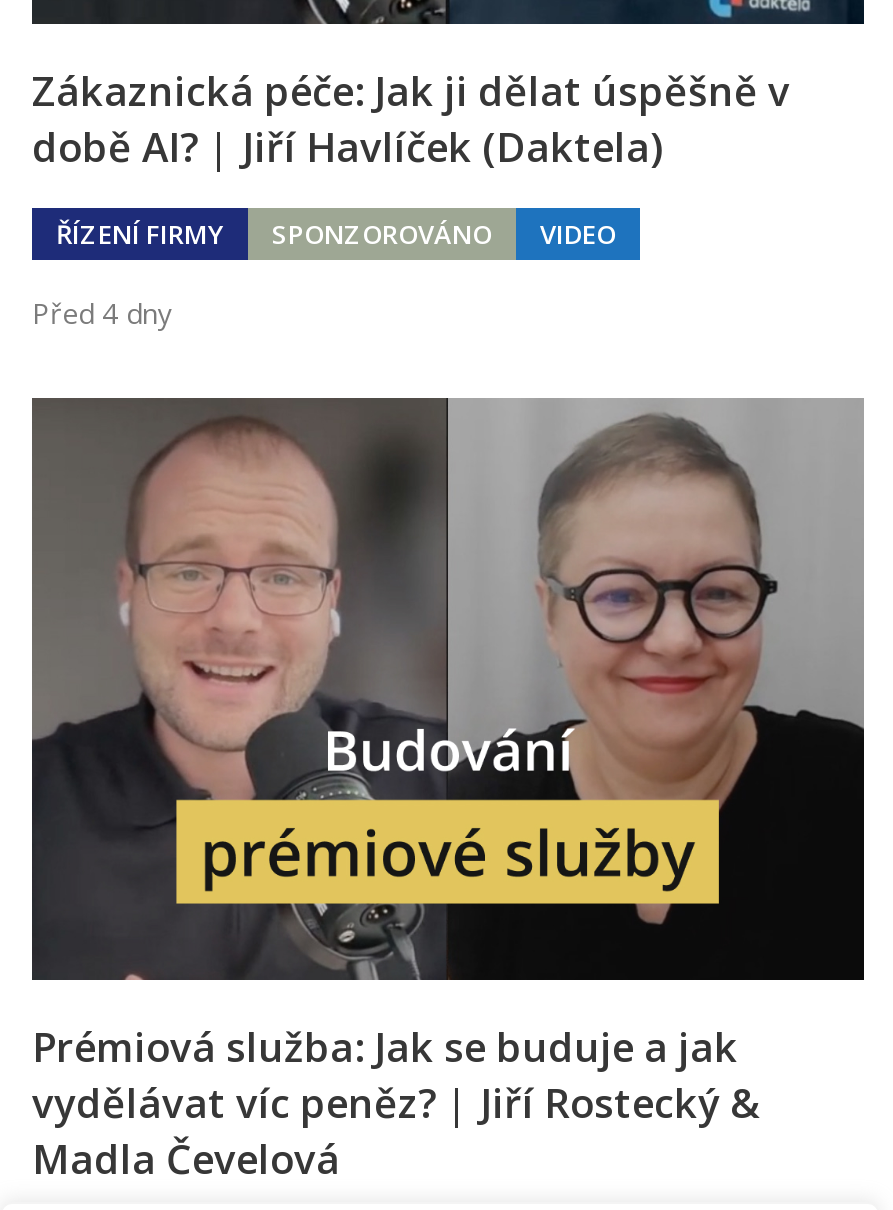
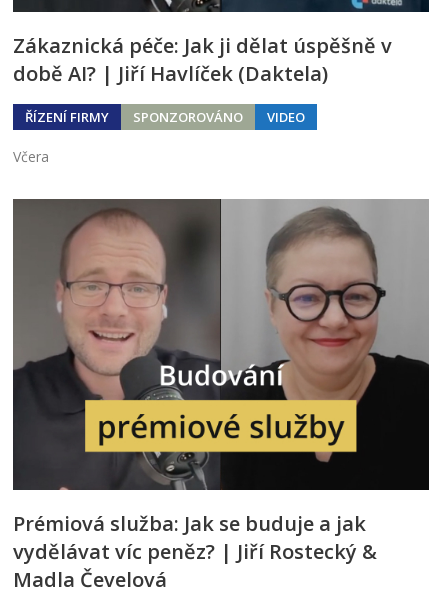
[32,294,172,332] Před 4 dny -> [13,147,49,166] Včera

